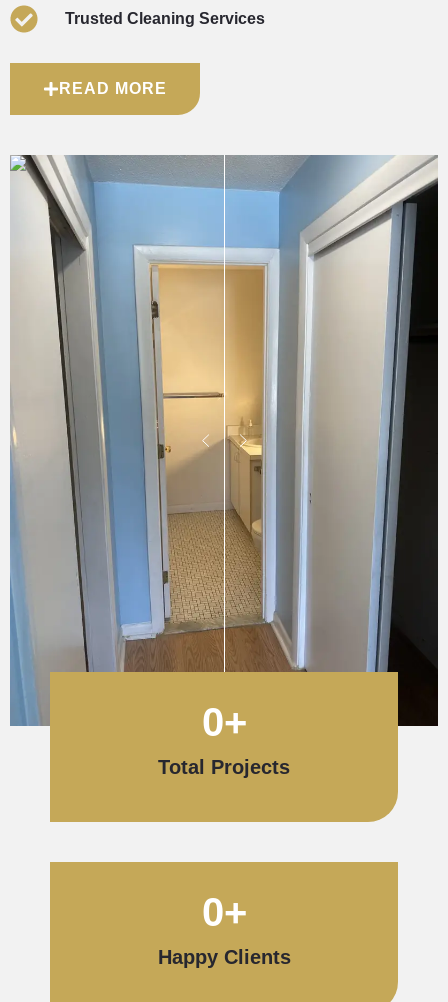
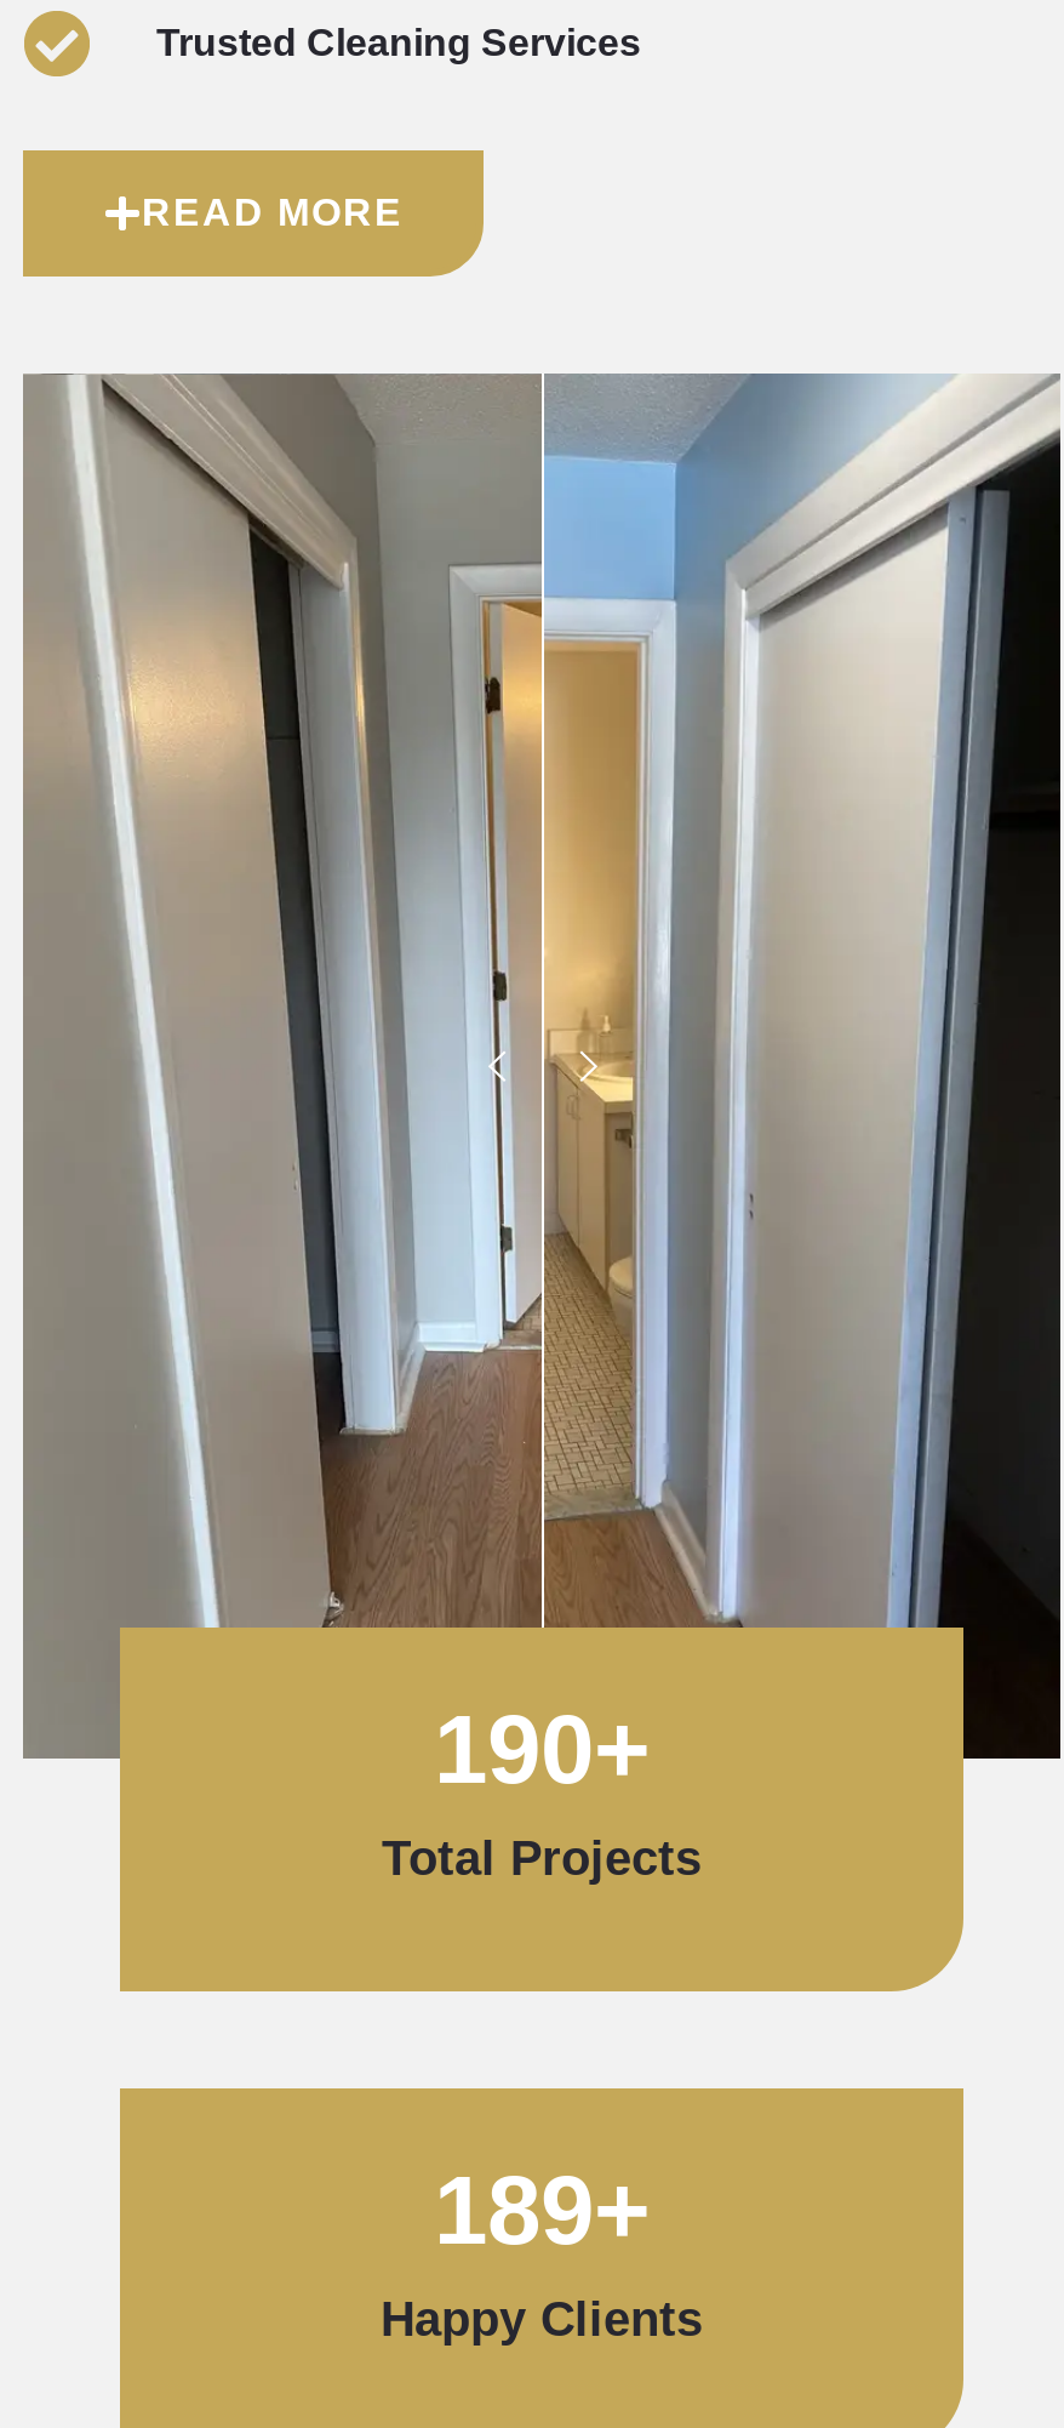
[10,155,246,744] [image] | 0+ -> [23,374,650,1802] [image] | 190+
[201,890,246,934] 0+ -> [434,2157,650,2263] 189+

